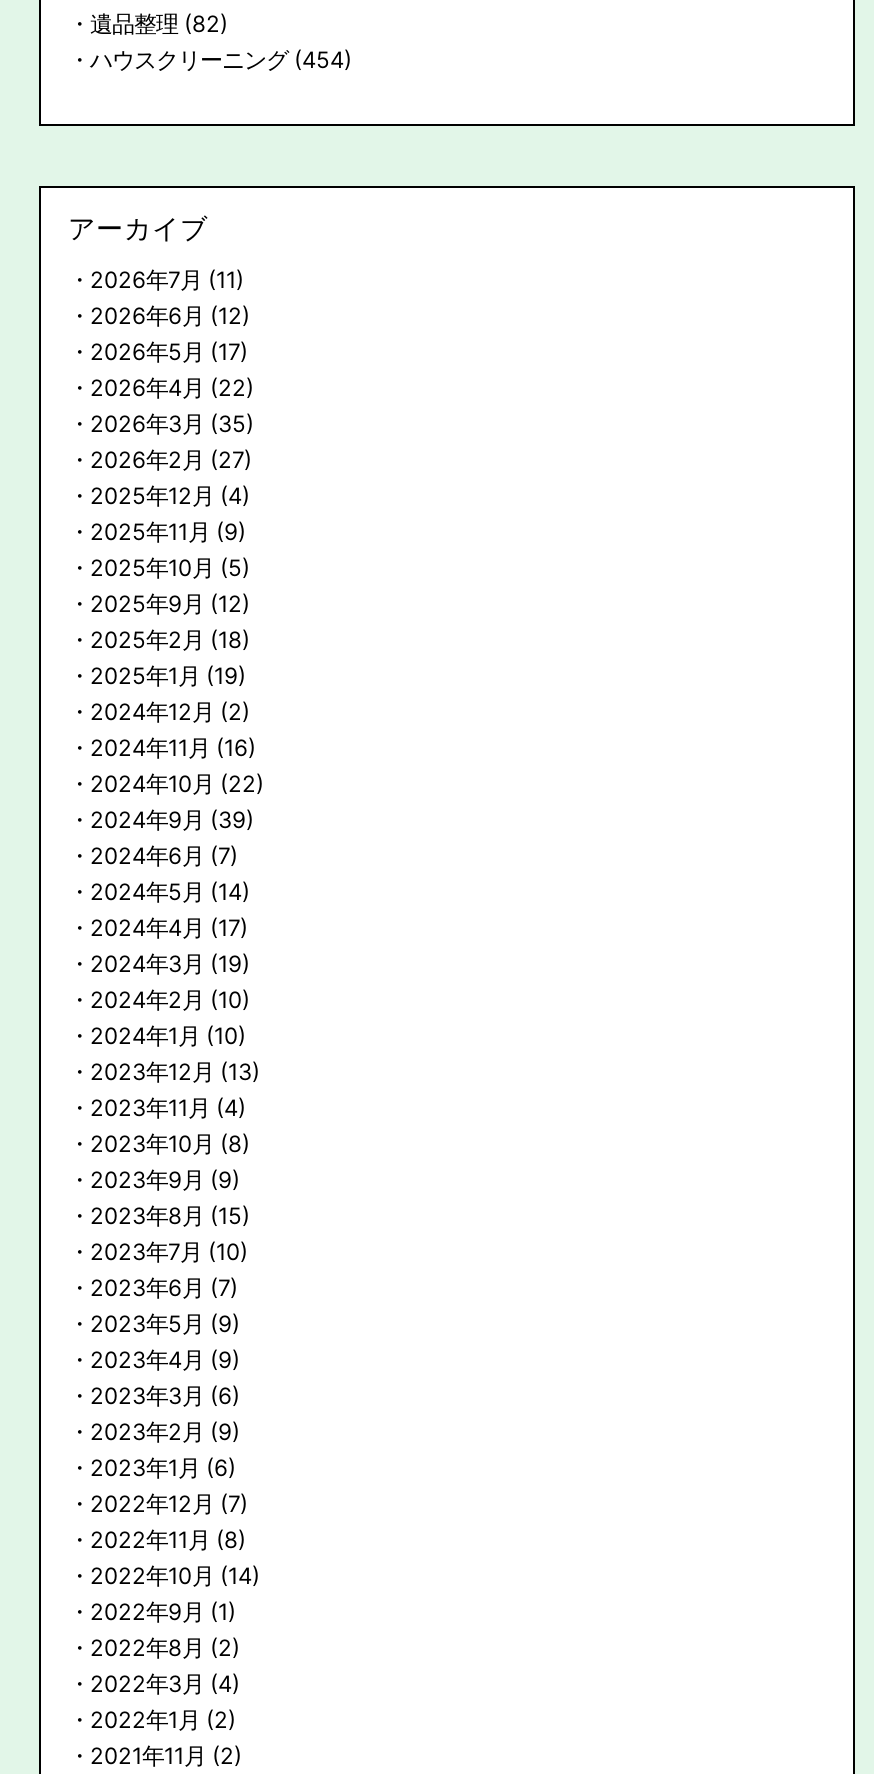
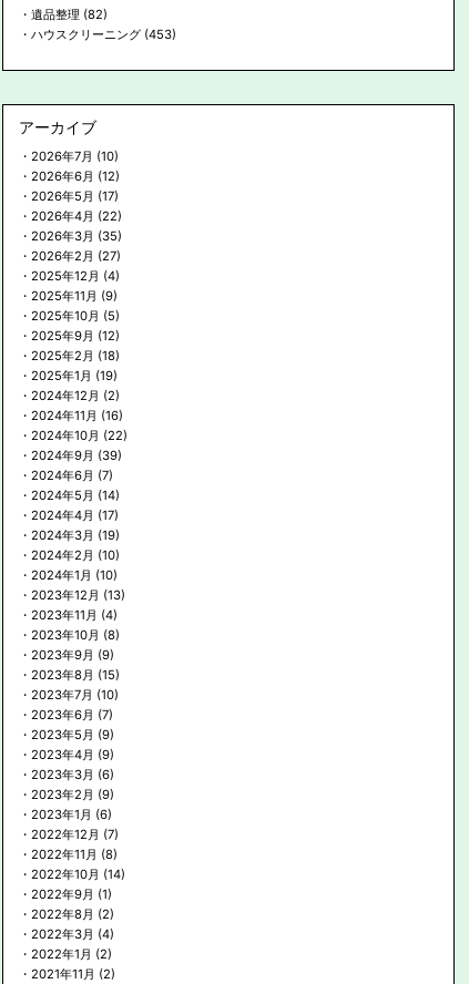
[90,47,352,75] ハウスクリーニング(454) -> [30,27,176,43] ハウスクリーニング(453)
[90,266,244,294] 2026年7月(11) -> [30,149,118,164] 2026年7月(10)

